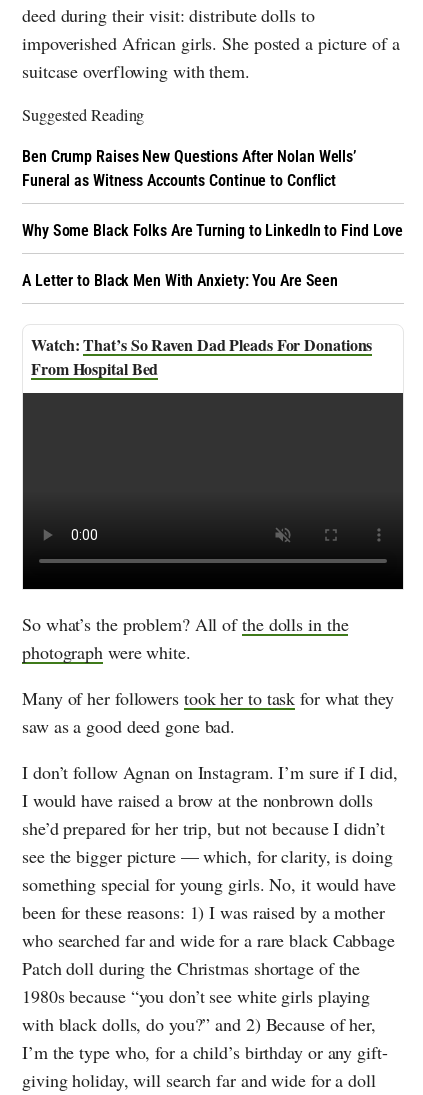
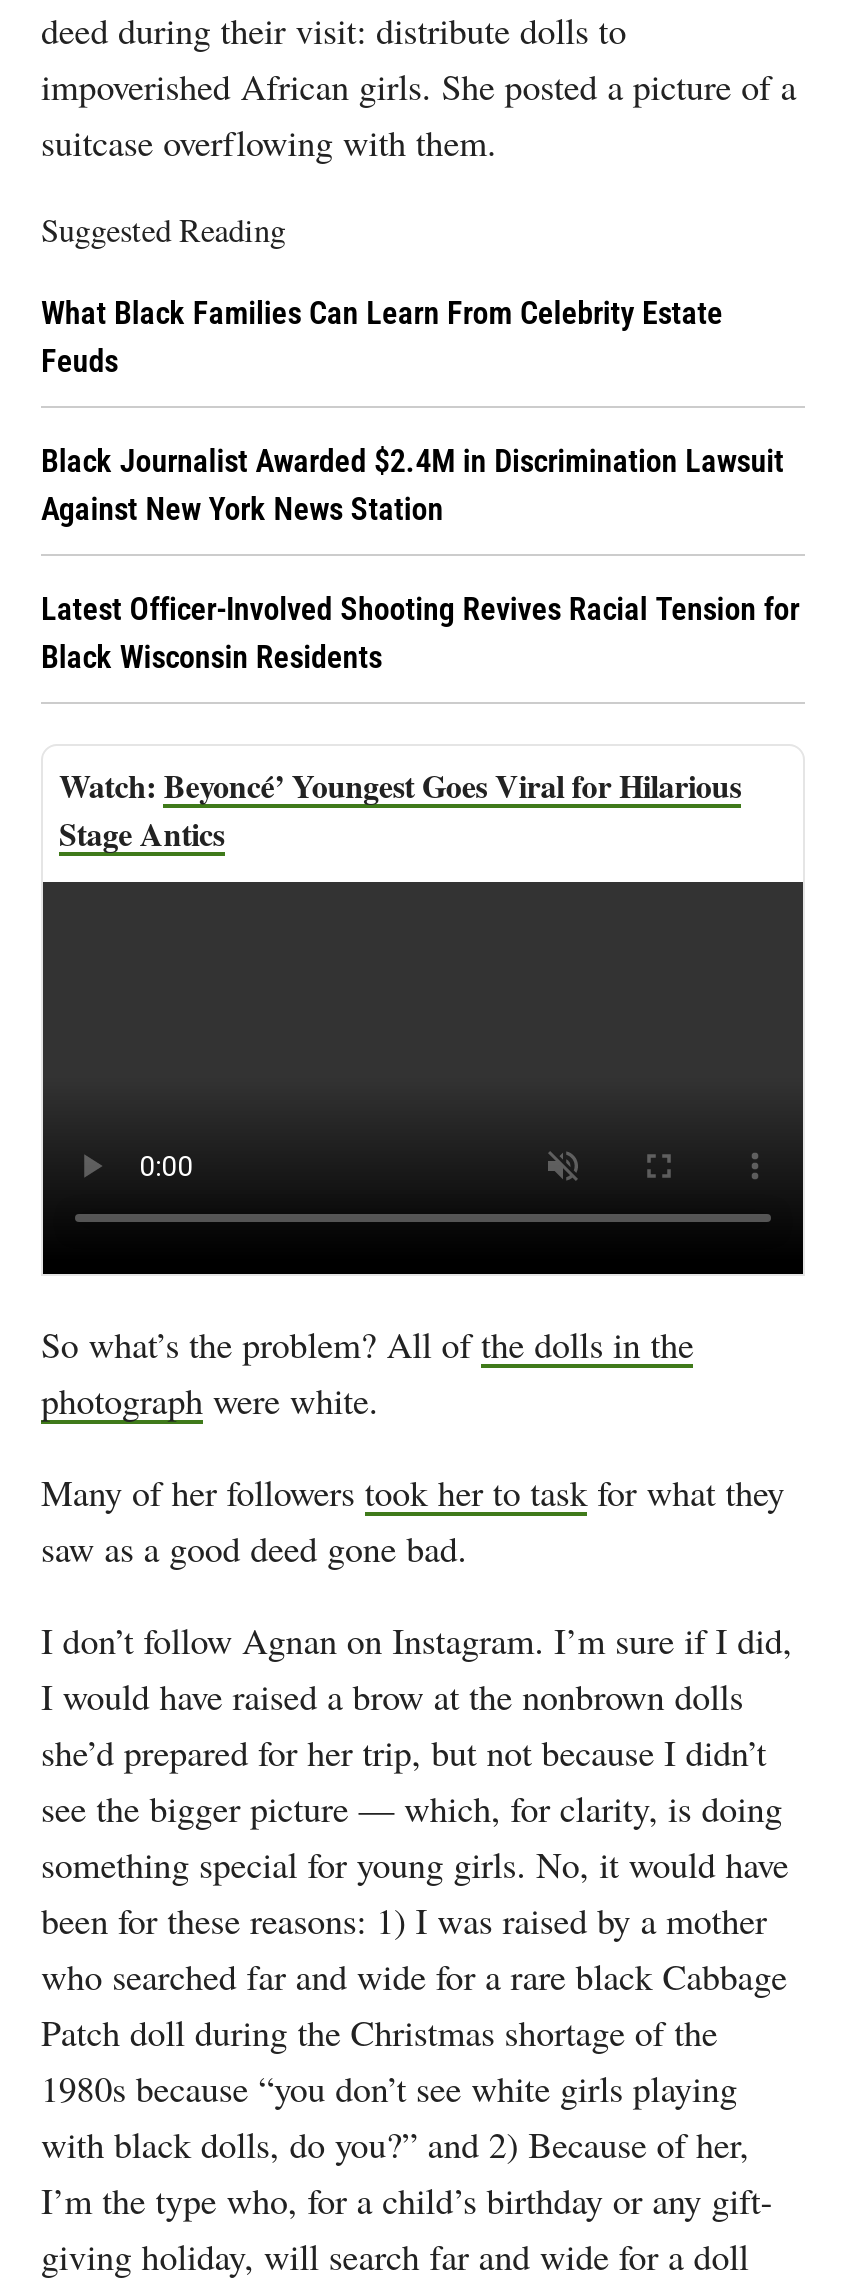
[22,147,356,190] Ben Crump Raises New Questions After Nolan Wells’ | Funeral as Witness Accounts Continue to Conflict -> [41,295,723,381] What Black Families Can Learn From Celebrity Estate | Feuds
[22,221,403,240] Why Some Black Folks Are Turning to LinkedIn to Find Love -> [41,443,784,529] Black Journalist Awarded $2.4M in Discrimination Lawsuit | Against New York News Station
[22,271,338,290] A Letter to Black Men With Anxiety: You Are Seen -> [41,591,799,677] Latest Officer-Involved Shooting Revives Racial Tension for | Black Wisconsin Residents
[31,333,372,380] That’s So Raven Dad Pleads For Donations | From Hospital Bed -> [59,763,741,857] Beyoncé’ Youngest Goes Viral for Hilarious | Stage Antics

